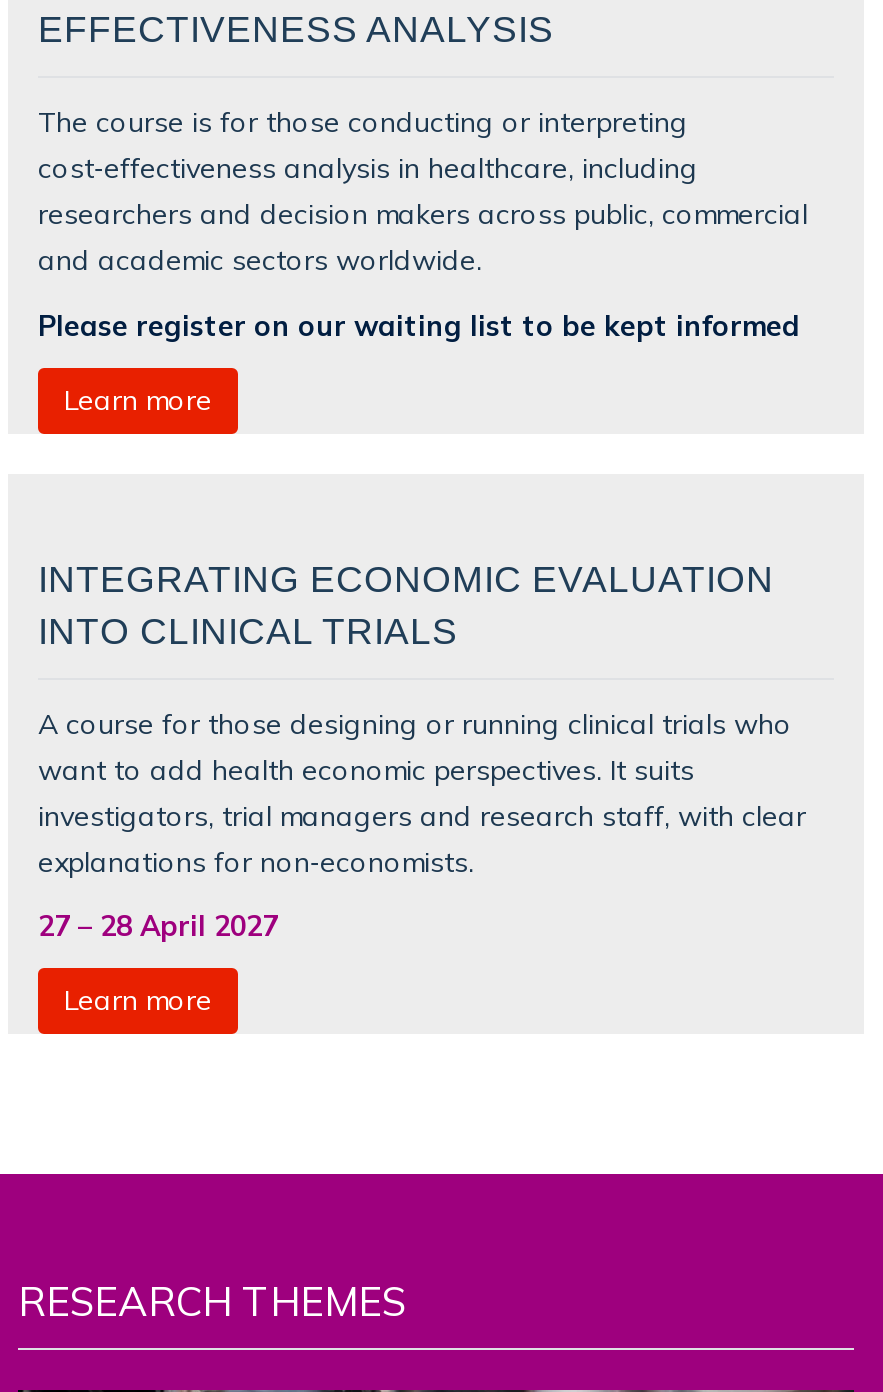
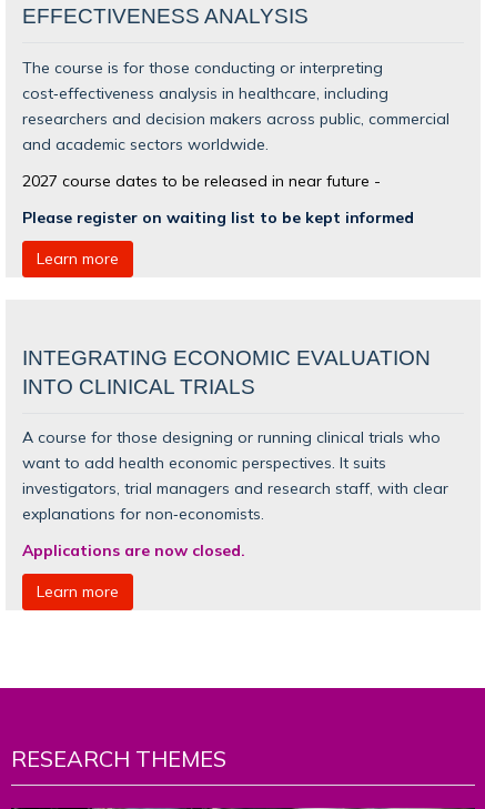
[38,307,800,341] Please register on our waiting list to be kept informed -> [22,170,414,226] 2027 course dates to be released in near future - | Please register on waiting list to be kept informed
[38,909,278,943] 27 – 28 April 2027 -> [22,541,245,560] Applications are now closed.

